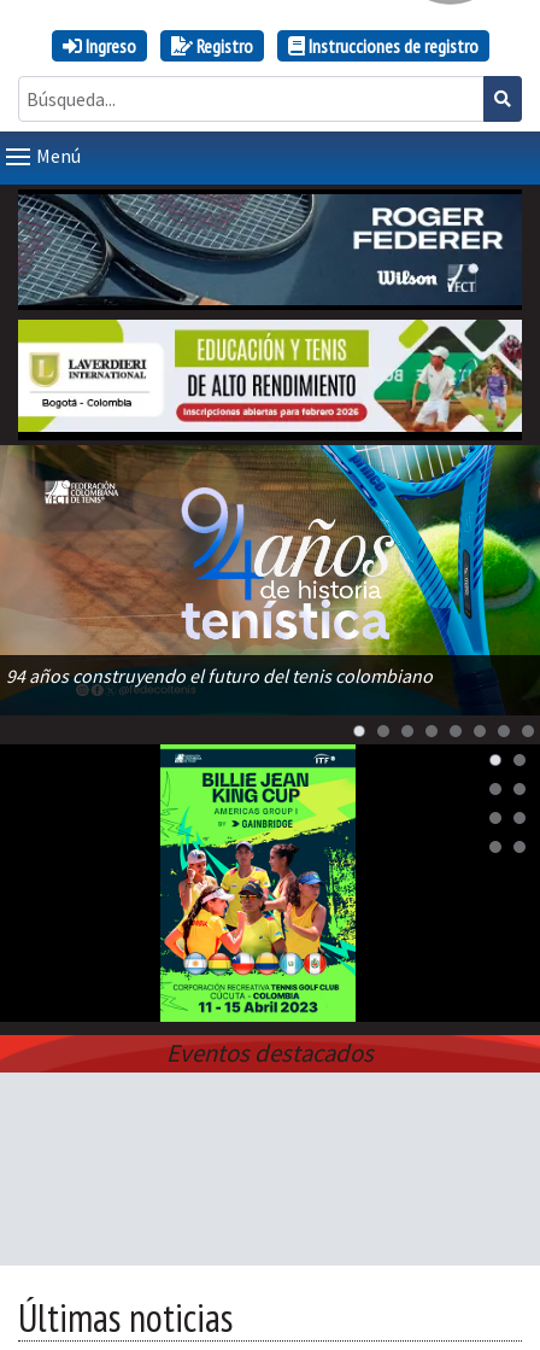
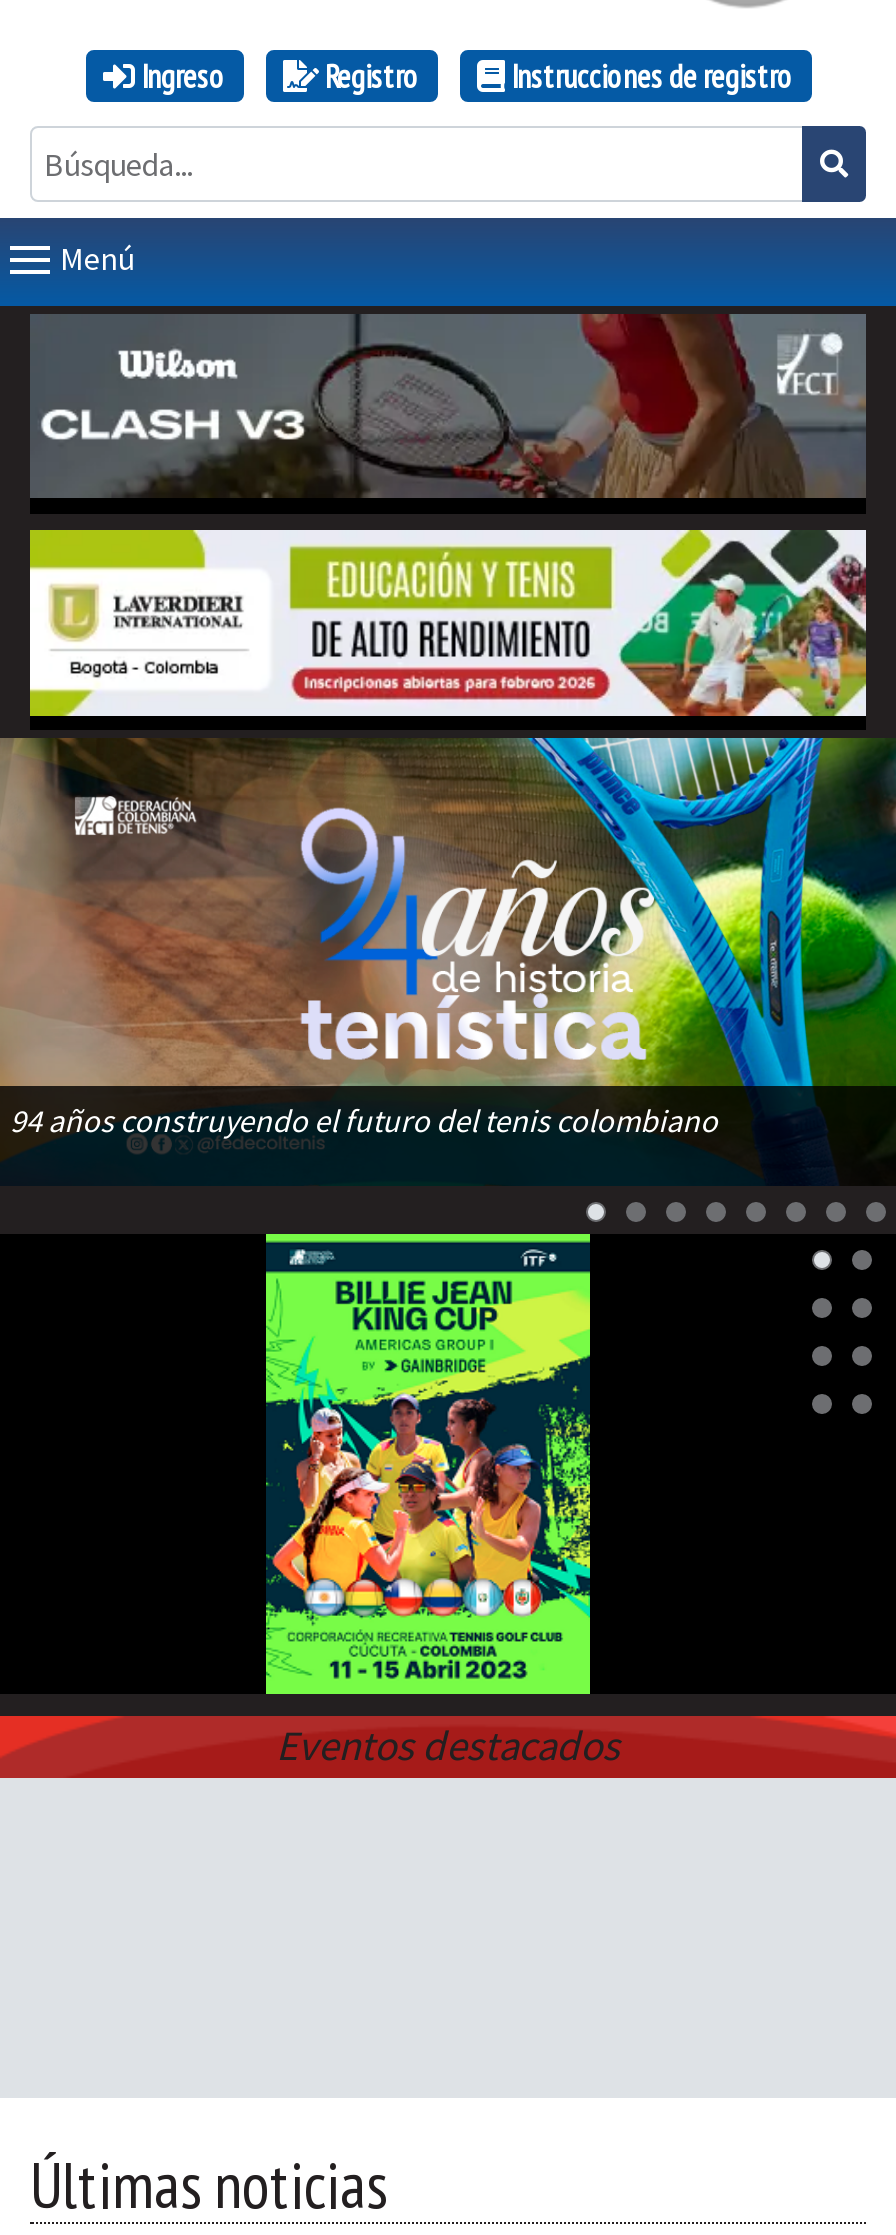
[18,189,522,306] [image] -> [30,314,866,506] [image]

